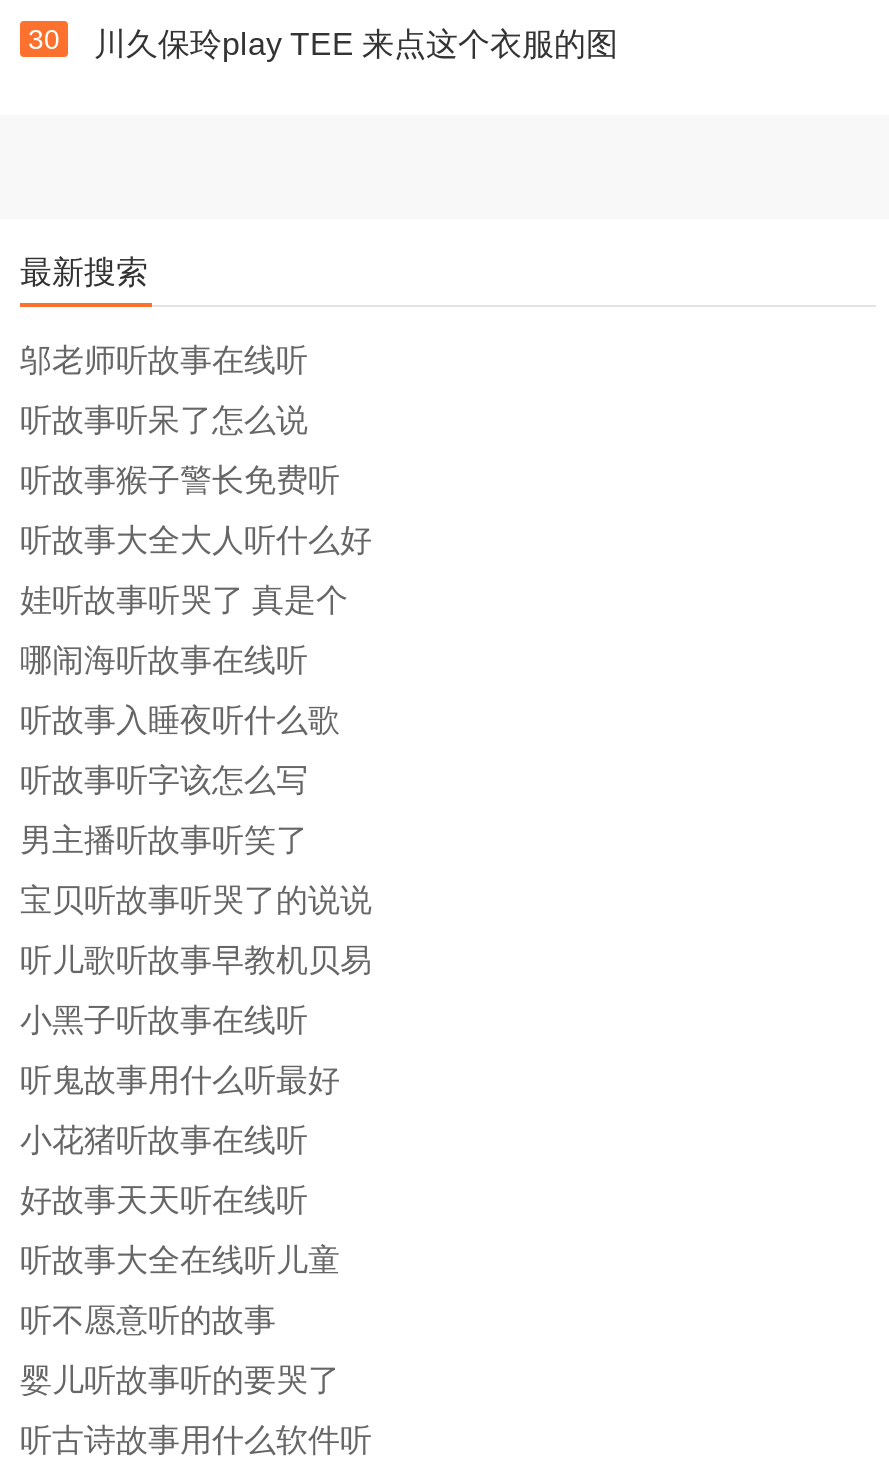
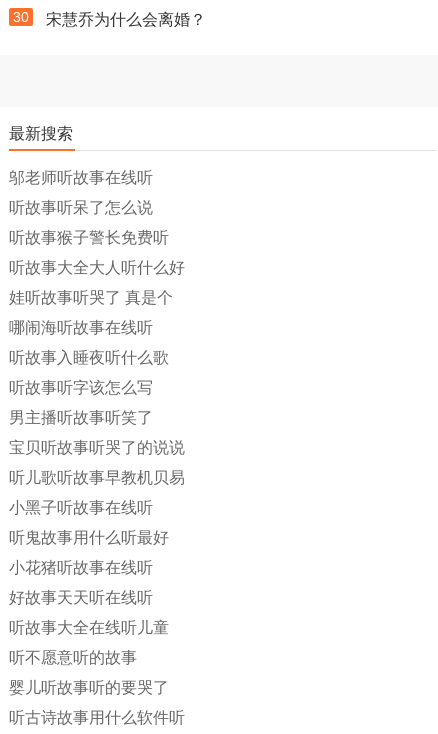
[94,27,618,61] 川久保玲play TEE 来点这个衣服的图 -> [46,11,206,28] 宋慧乔为什么会离婚？

